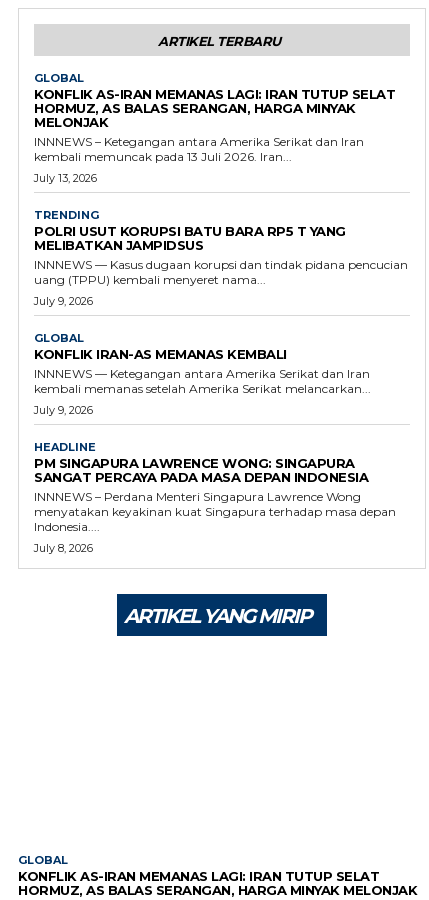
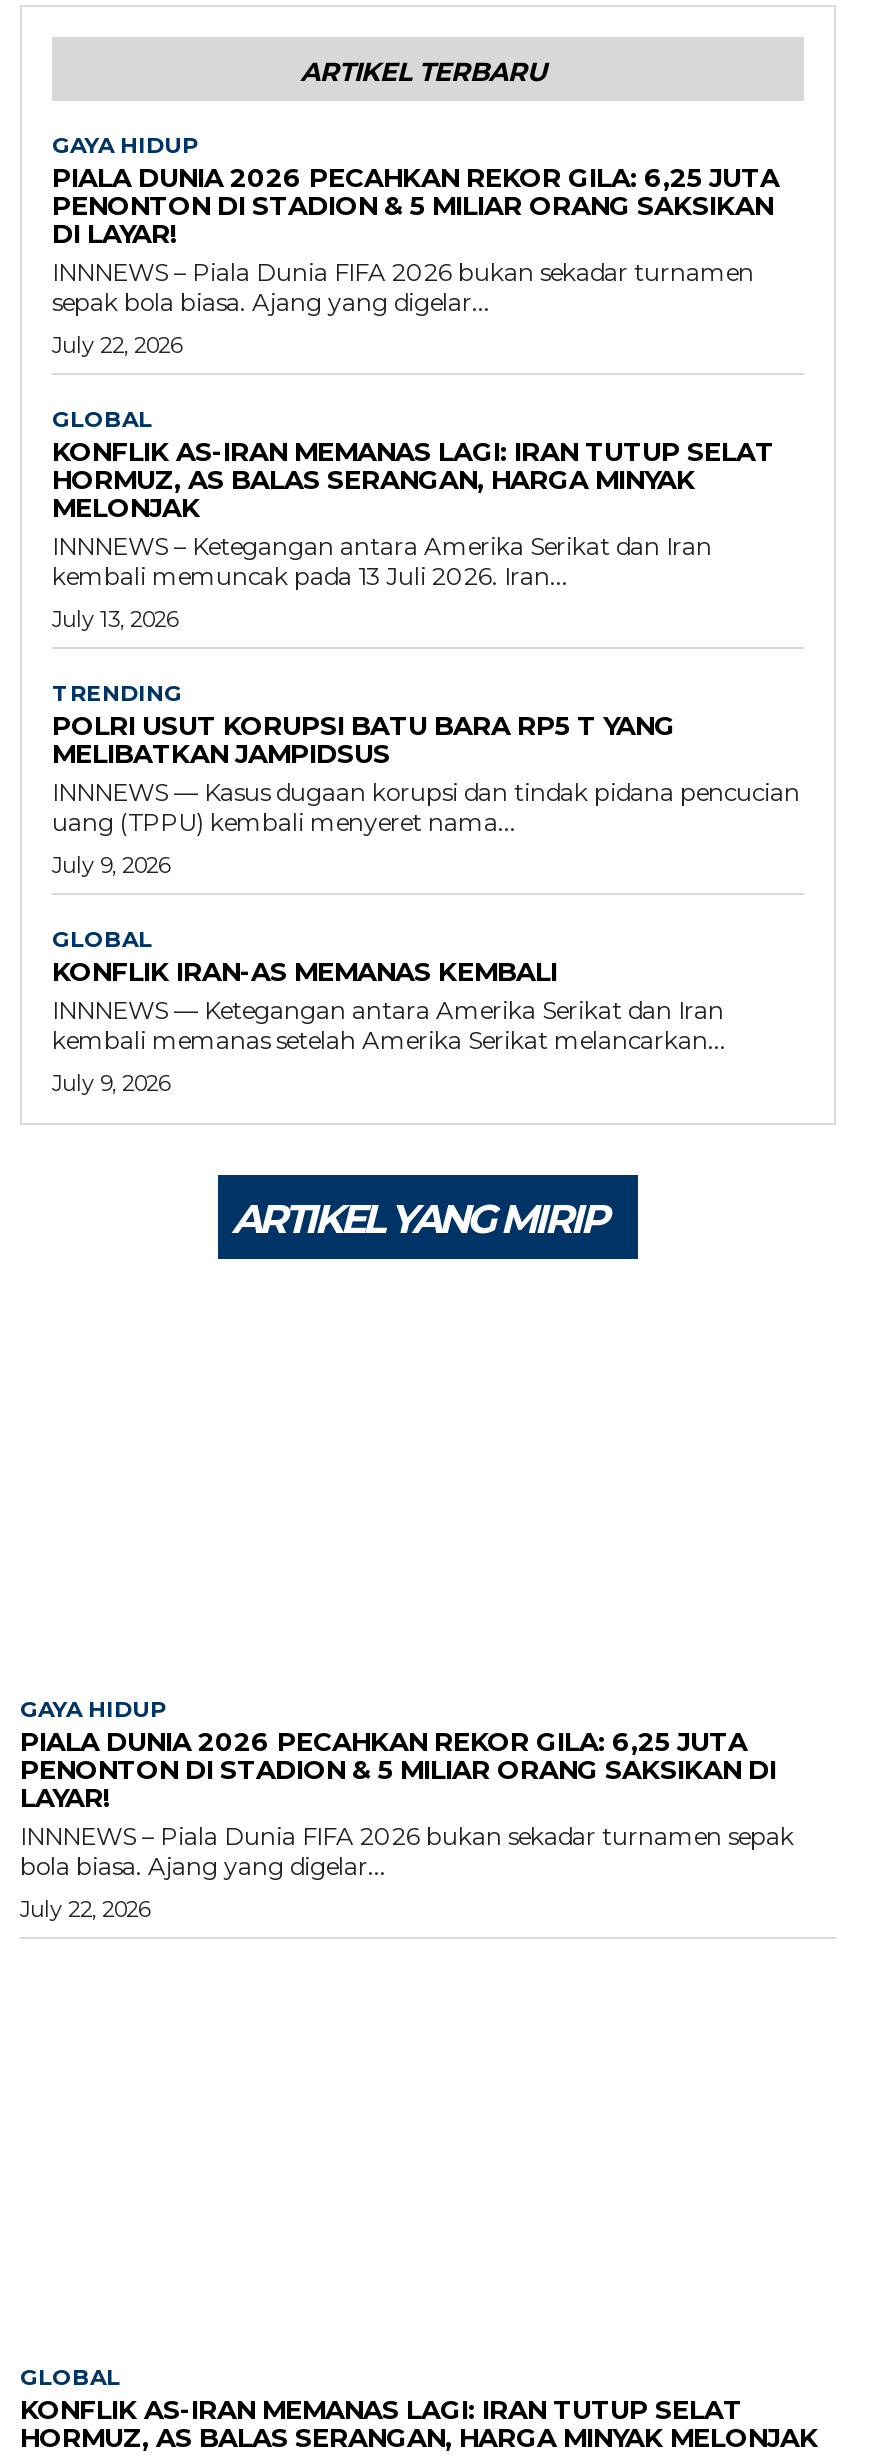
none -> [52,131,779,359] GAYA HIDUP | PIALA DUNIA 2026 PECAHKAN REKOR GILA: 6,25 JUTA | PENONTON DI STADION & 5 MILIAR ORANG SAKSIKAN | DI LAYAR! | INNNEWS – Piala Dunia FIFA 2026 bukan sekadar turnamen | sepak bola biasa. Ajang yang digelar... | July 22, 2026
[34,440,396,555] HEADLINE | PM SINGAPURA LAWRENCE WONG: SINGAPURA | SANGAT PERCAYA PADA MASA DEPAN INDONESIA | INNNEWS – Perdana Menteri Singapura Lawrence Wong | menyatakan keyakinan kuat Singapura terhadap masa depan | Indonesia.... | July 8, 2026 -> none
none -> [20,1694,794,1922] GAYA HIDUP | PIALA DUNIA 2026 PECAHKAN REKOR GILA: 6,25 JUTA | PENONTON DI STADION & 5 MILIAR ORANG SAKSIKAN DI | LAYAR! | INNNEWS – Piala Dunia FIFA 2026 bukan sekadar turnamen sepak | bola biasa. Ajang yang digelar... | July 22, 2026

